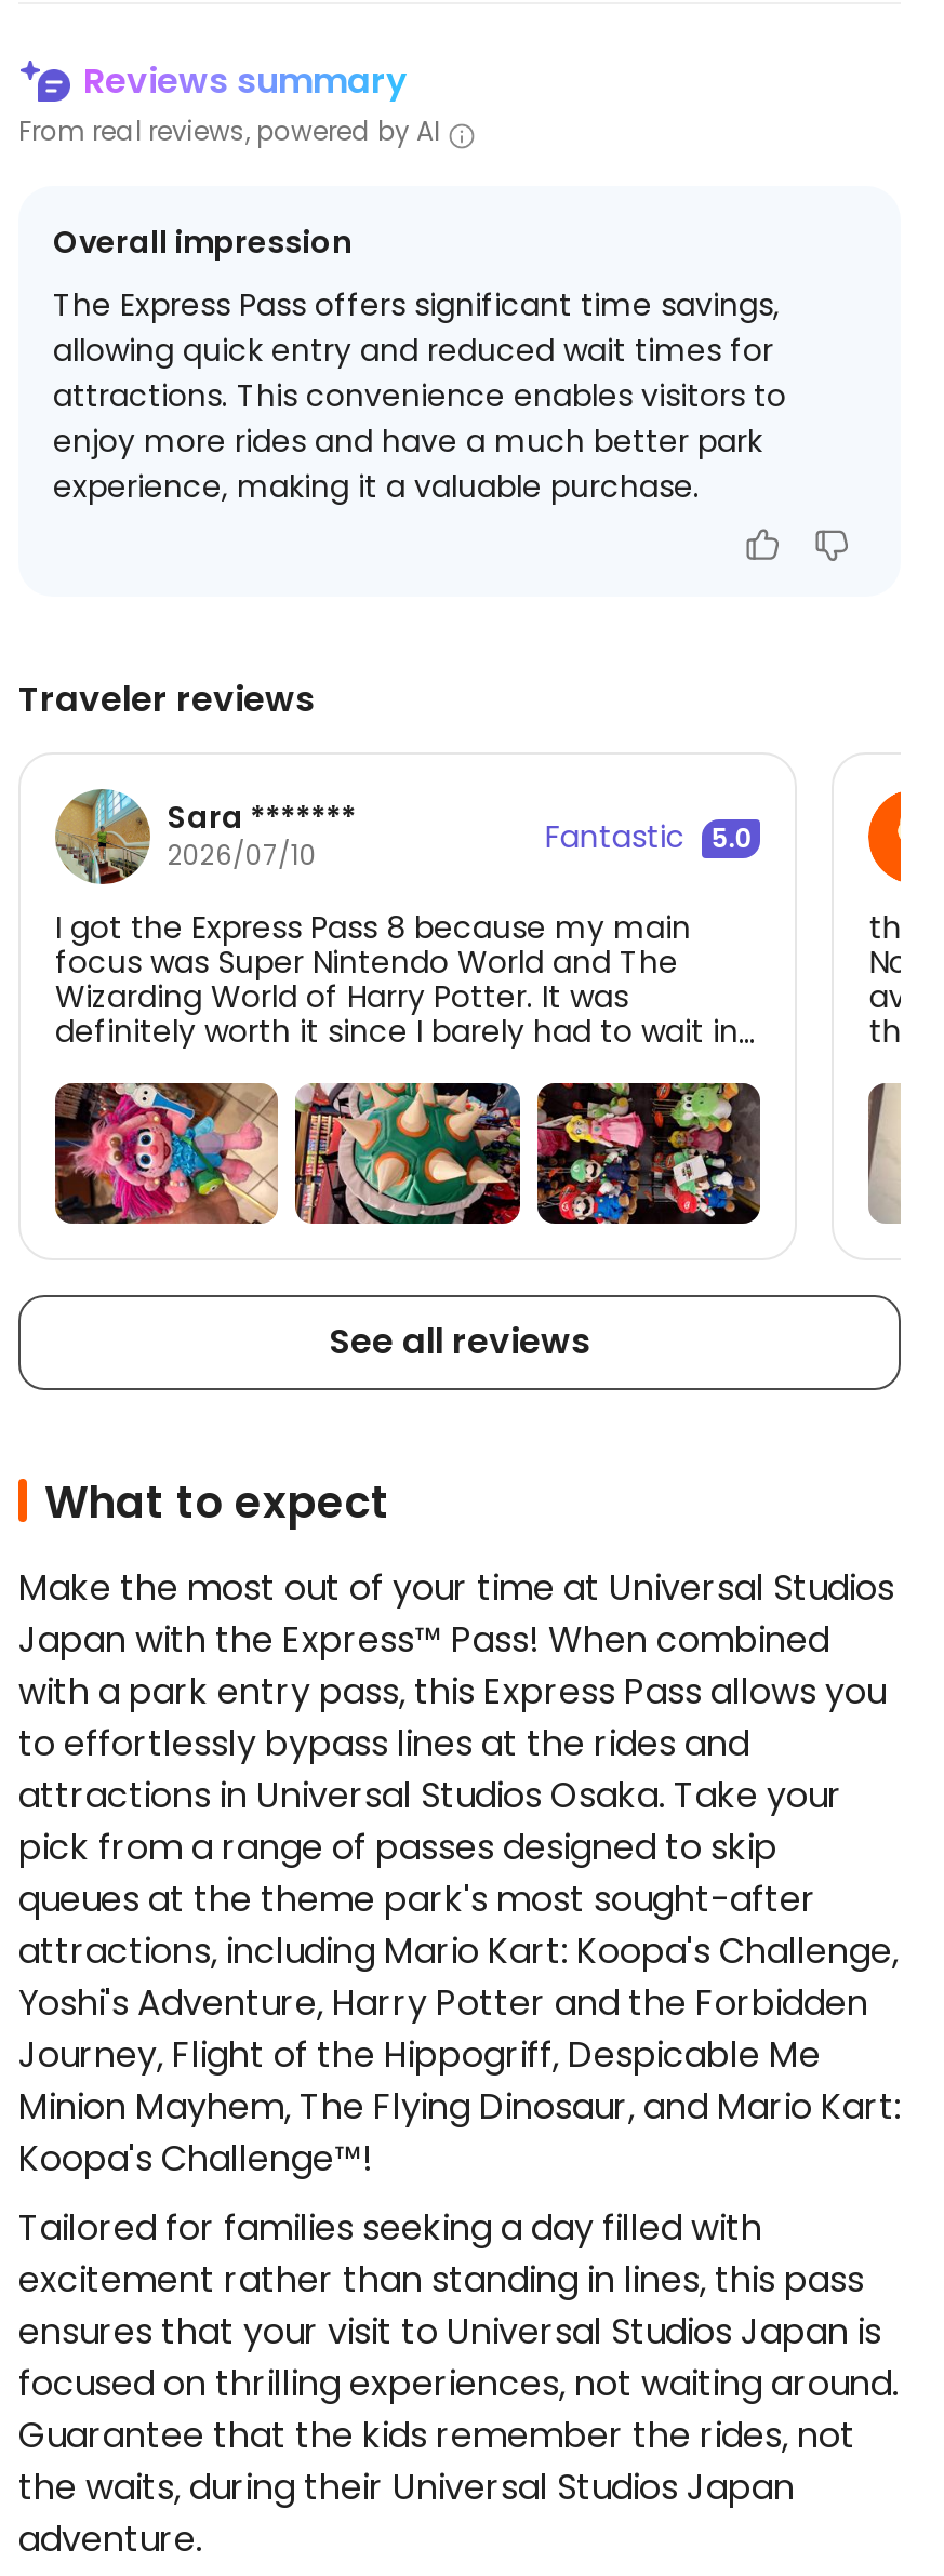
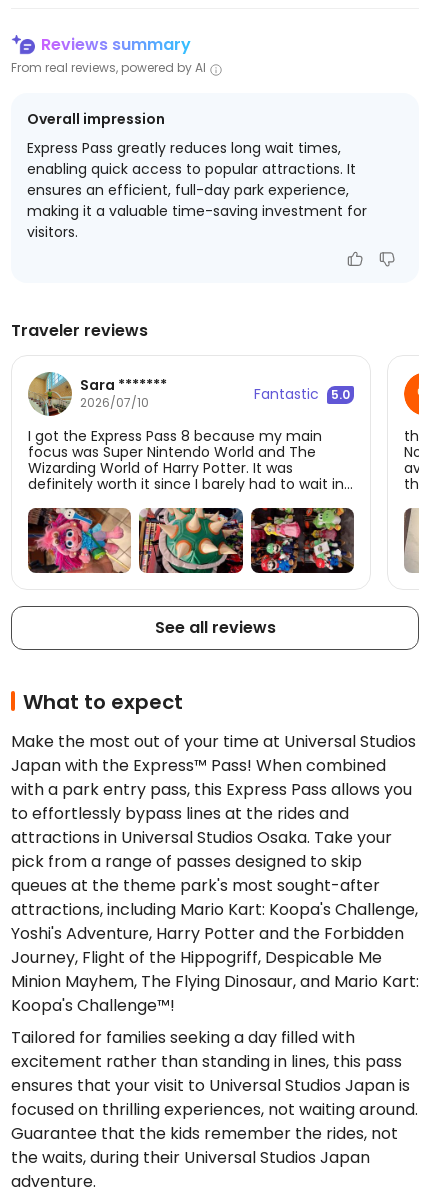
[53,284,786,509] The Express Pass offers significant time savings, | allowing quick entry and reduced wait times for | attractions. This convenience enables visitors to | enjoy more rides and have a much better park | experience, making it a valuable purchase. -> [27,138,367,242] Express Pass greatly reduces long wait times, | enabling quick access to popular attractions. It | ensures an efficient, full-day park experience, | making it a valuable time-saving investment for | visitors.

